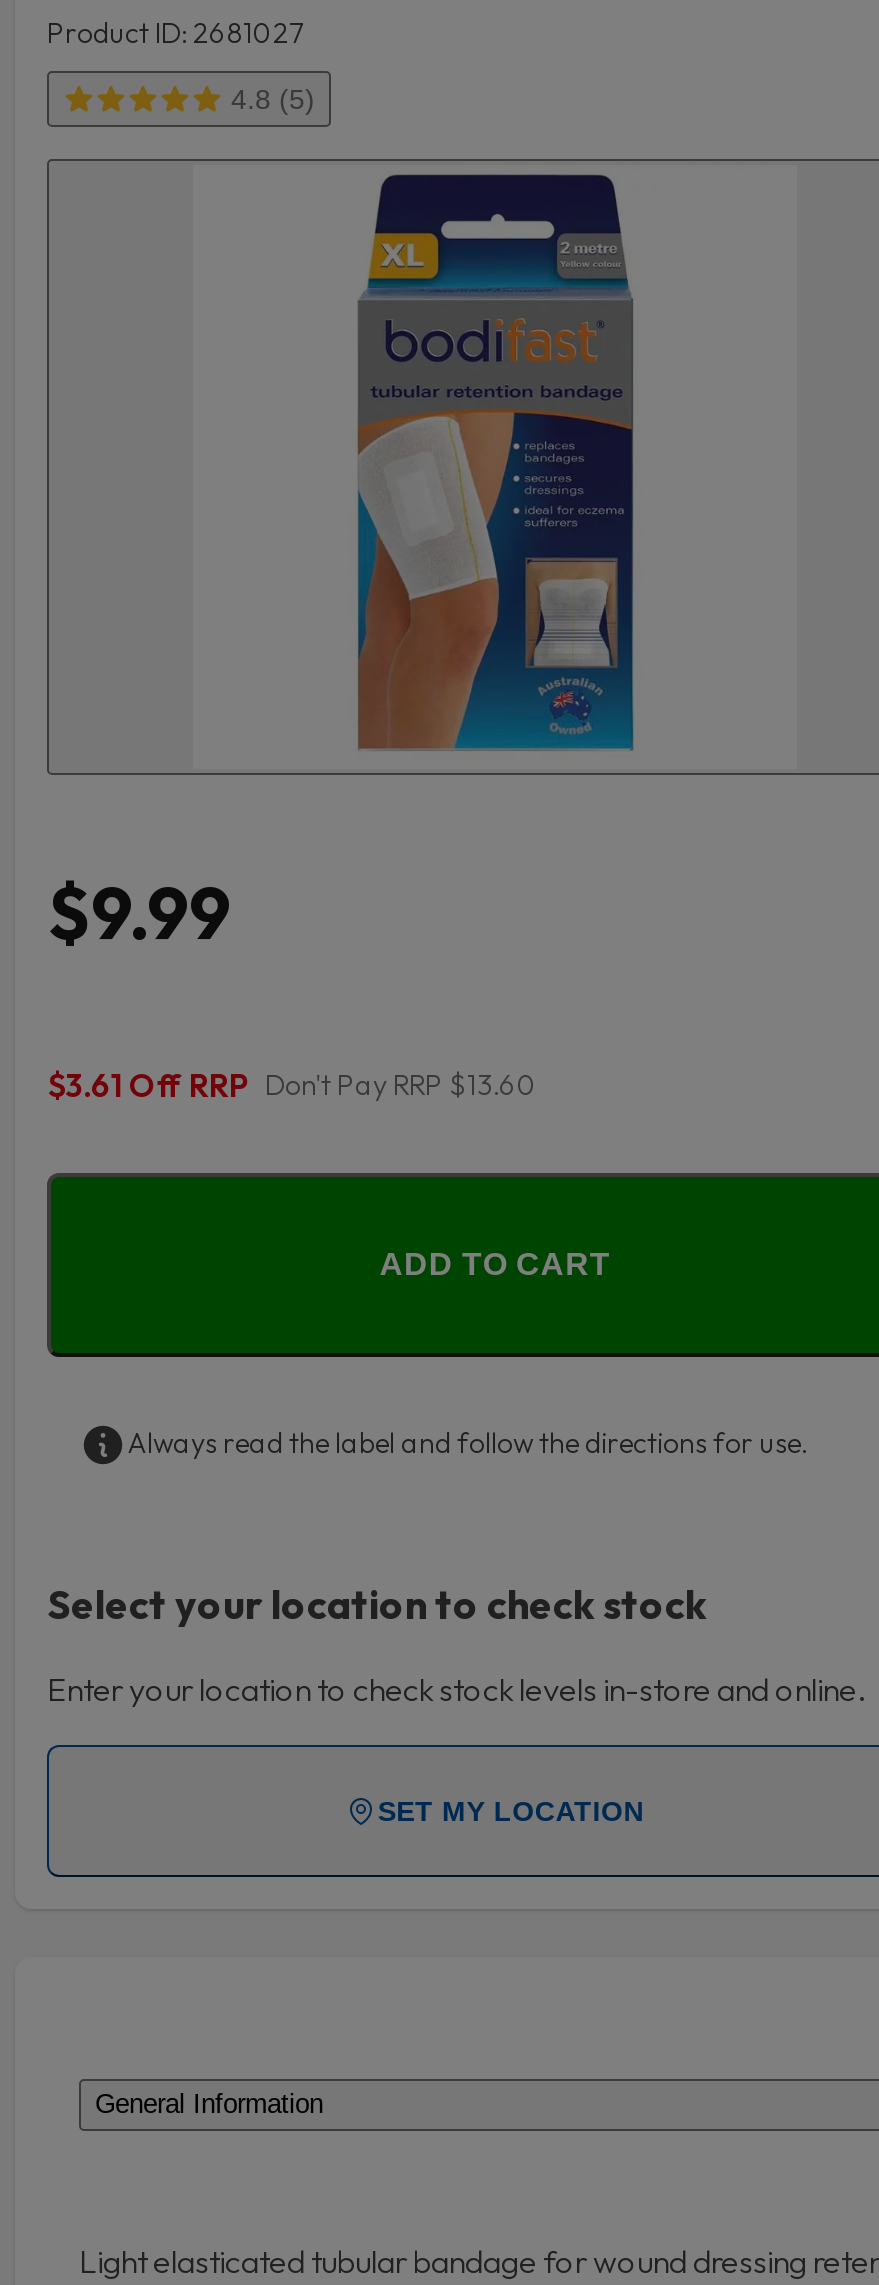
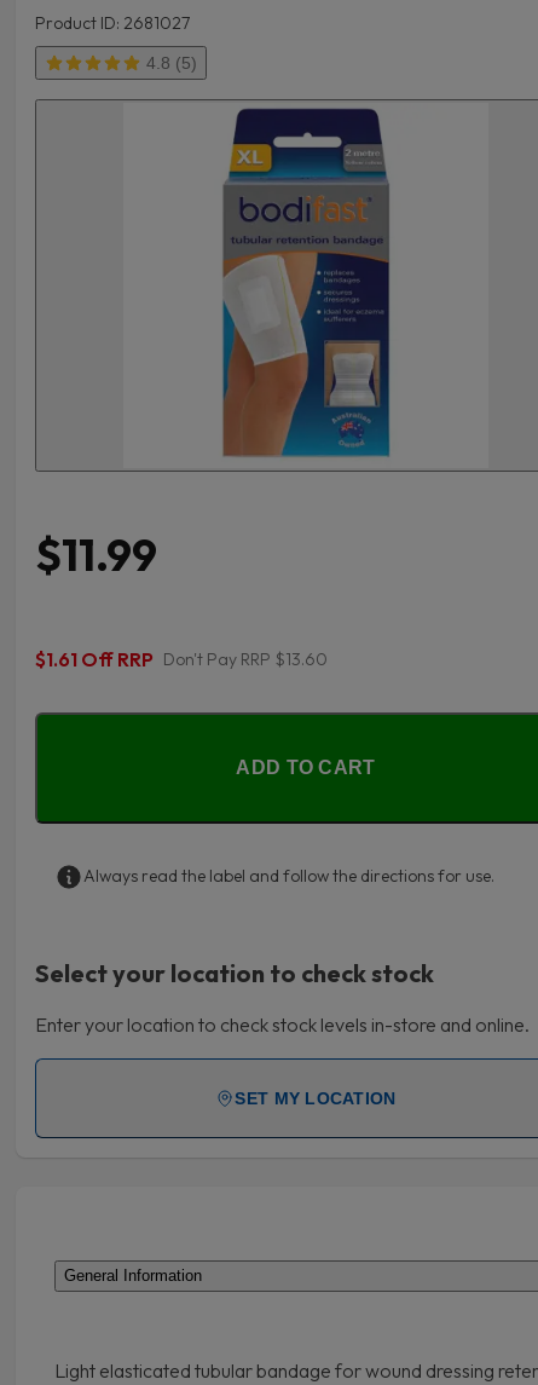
[47,867,231,957] $9.99 -> [35,527,157,582] $11.99
[47,1065,537,1105] $3.61 Off RRP Don't Pay RRP $13.60 -> [35,647,328,671] $1.61 Off RRP Don't Pay RRP $13.60

